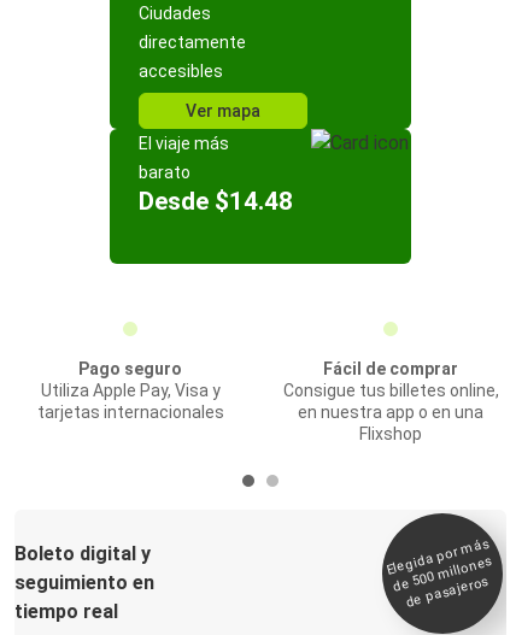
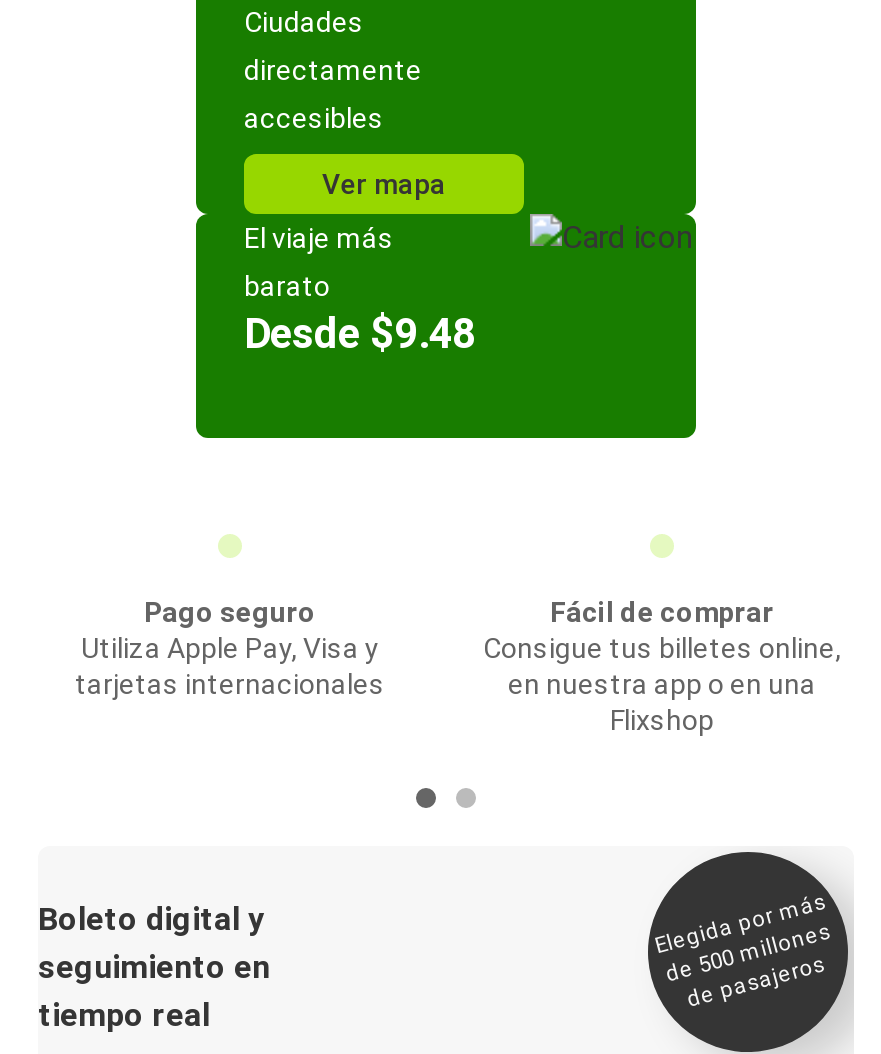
[139,187,293,216] Desde $14.48 -> [244,310,476,358] Desde $9.48

